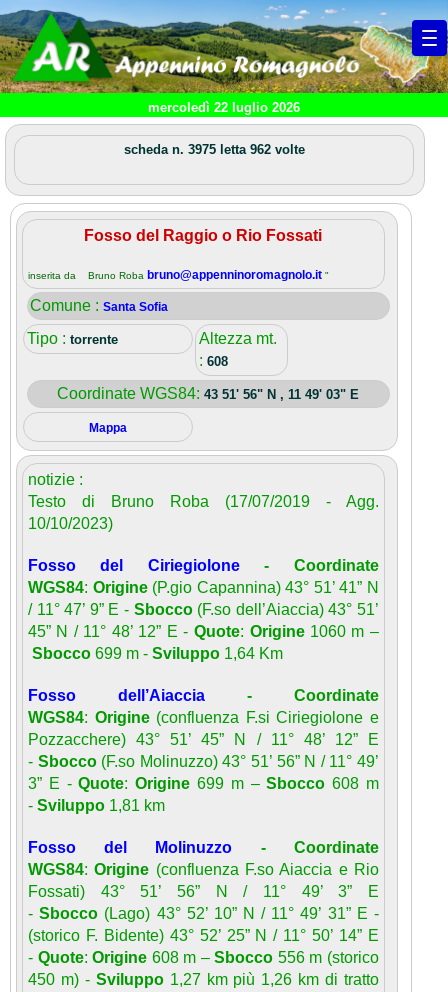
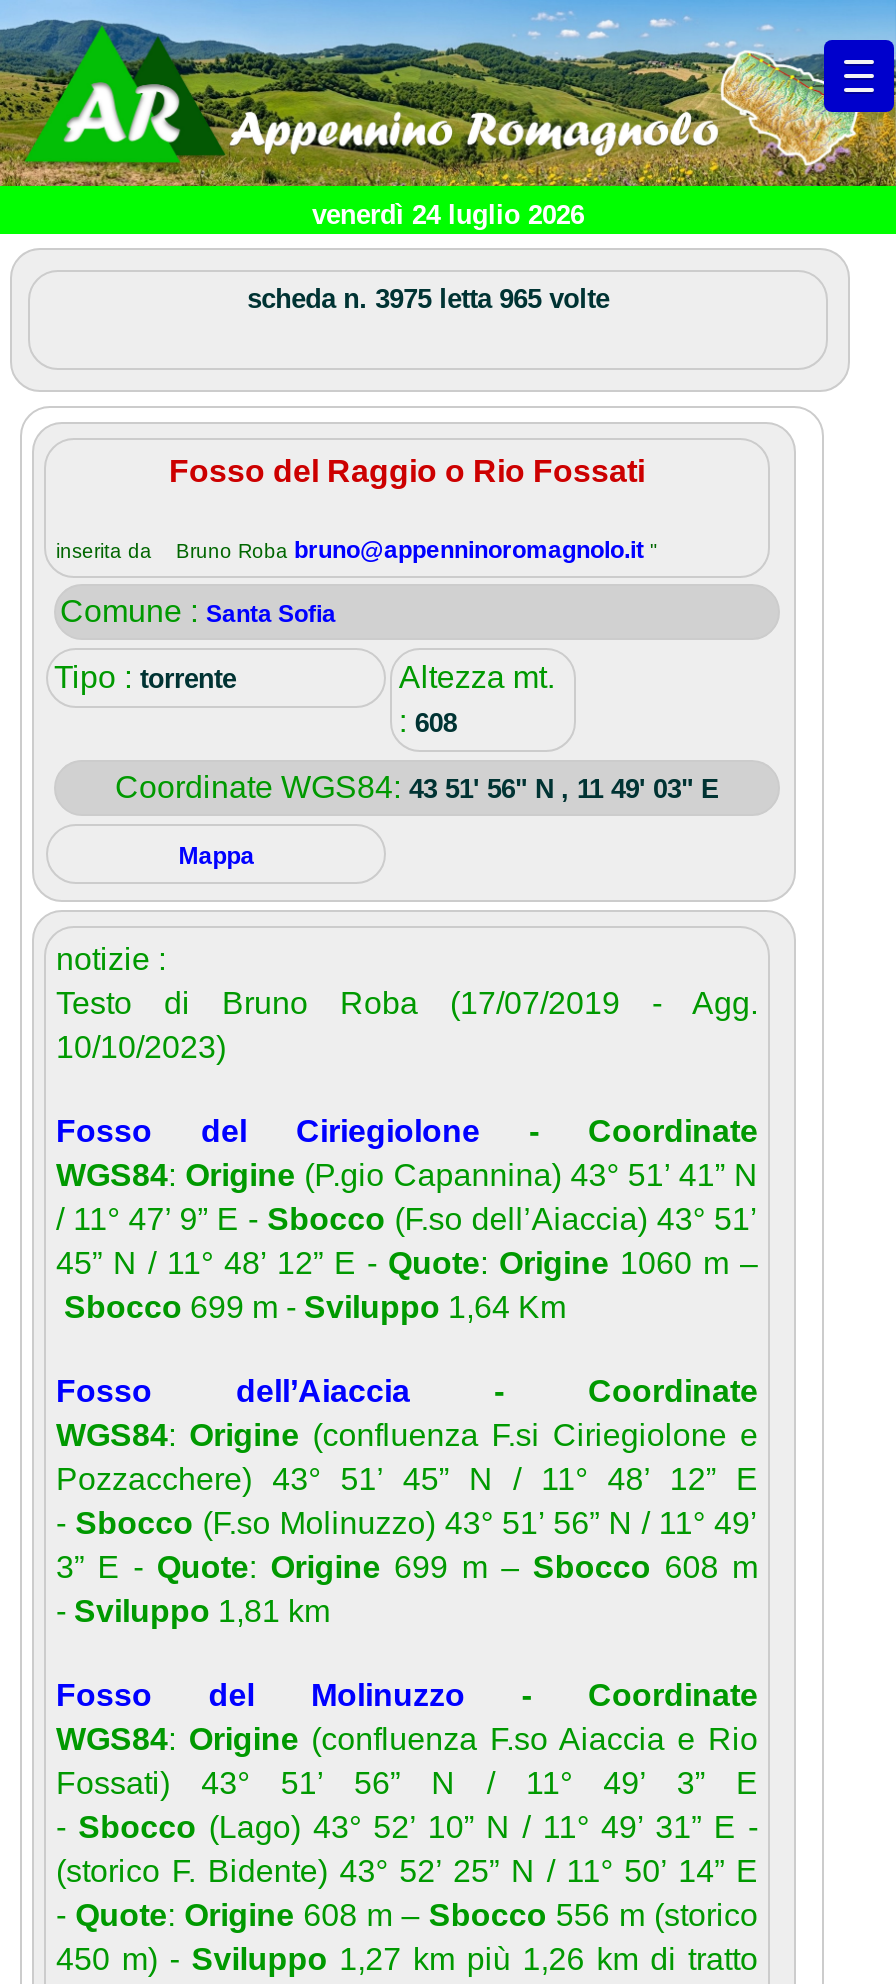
[148,100,300,115] mercoledì 22 luglio 2026 -> [312,201,584,231] venerdì 24 luglio 2026
[124,142,305,157] scheda n. 3975 letta 962 volte -> [247,285,609,315] scheda n. 3975 letta 965 volte

